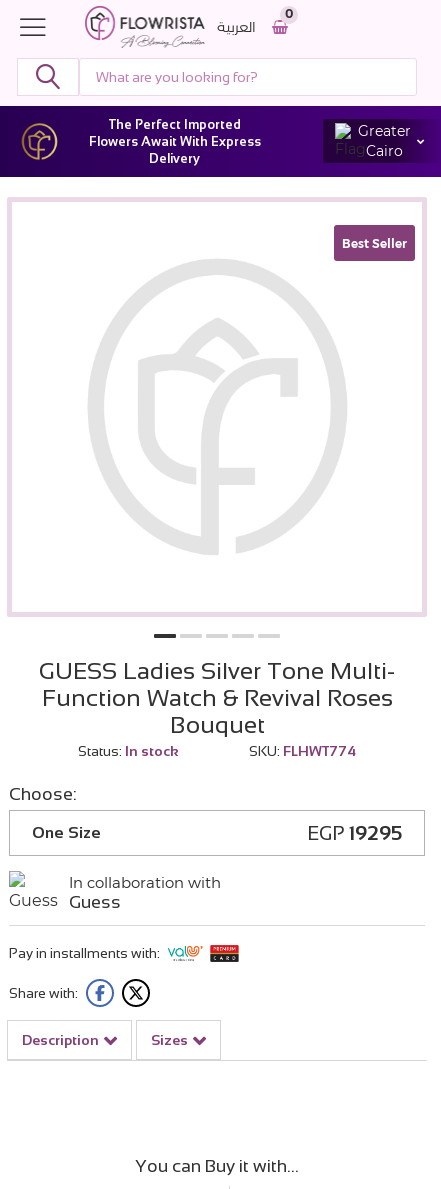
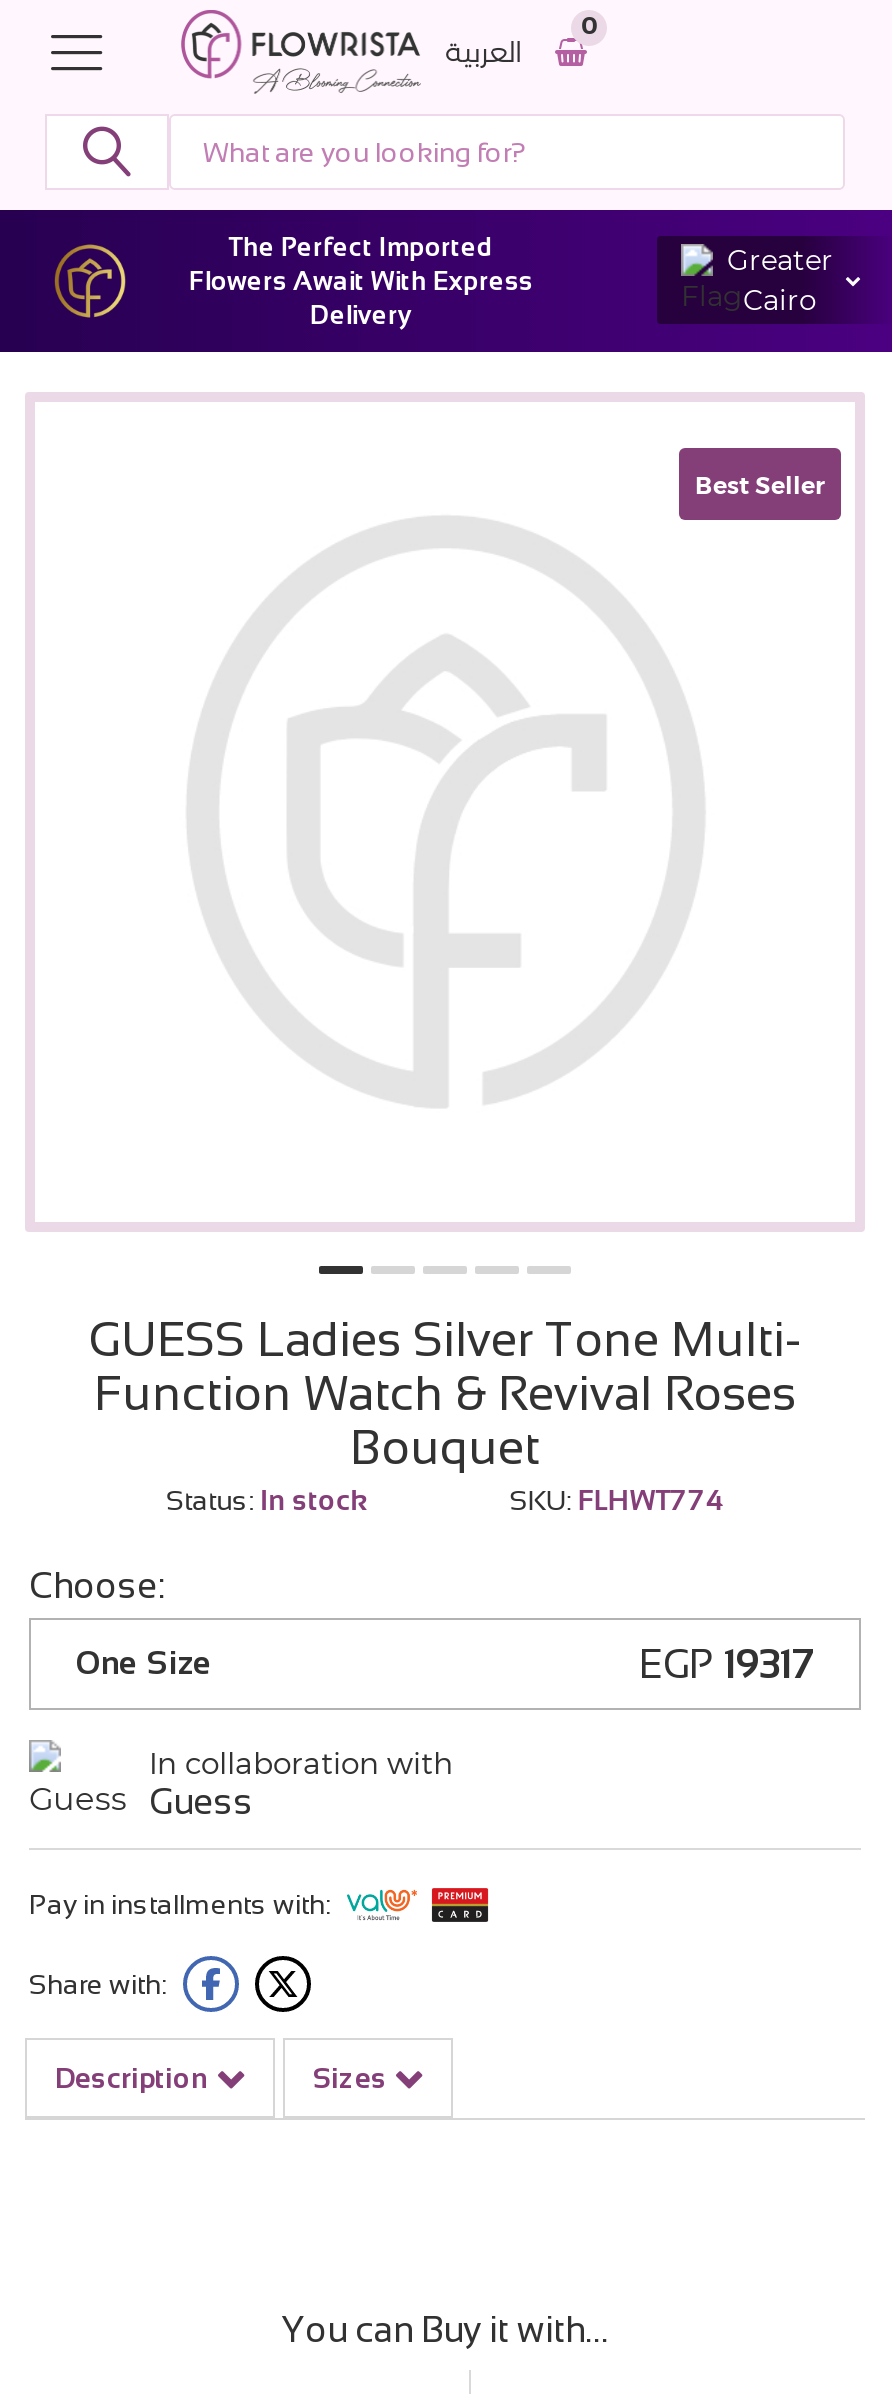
[307,822,402,844] EGP 19295 -> [639,1641,815,1685] EGP 19317

